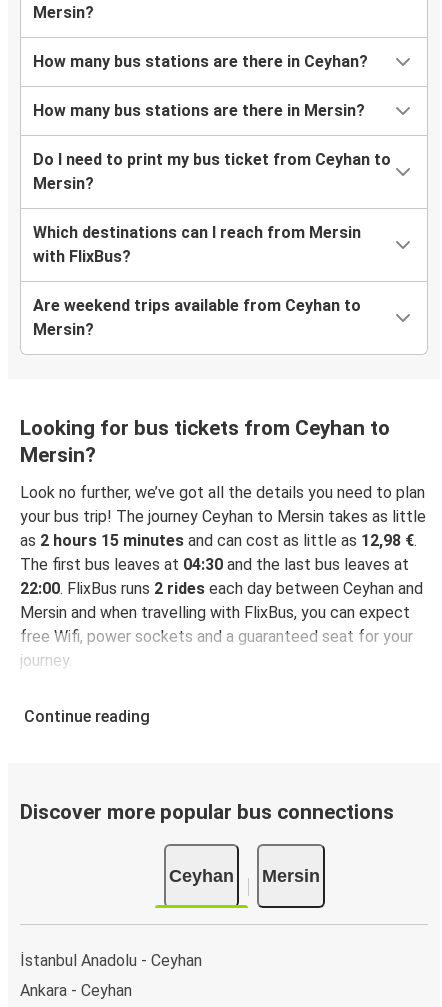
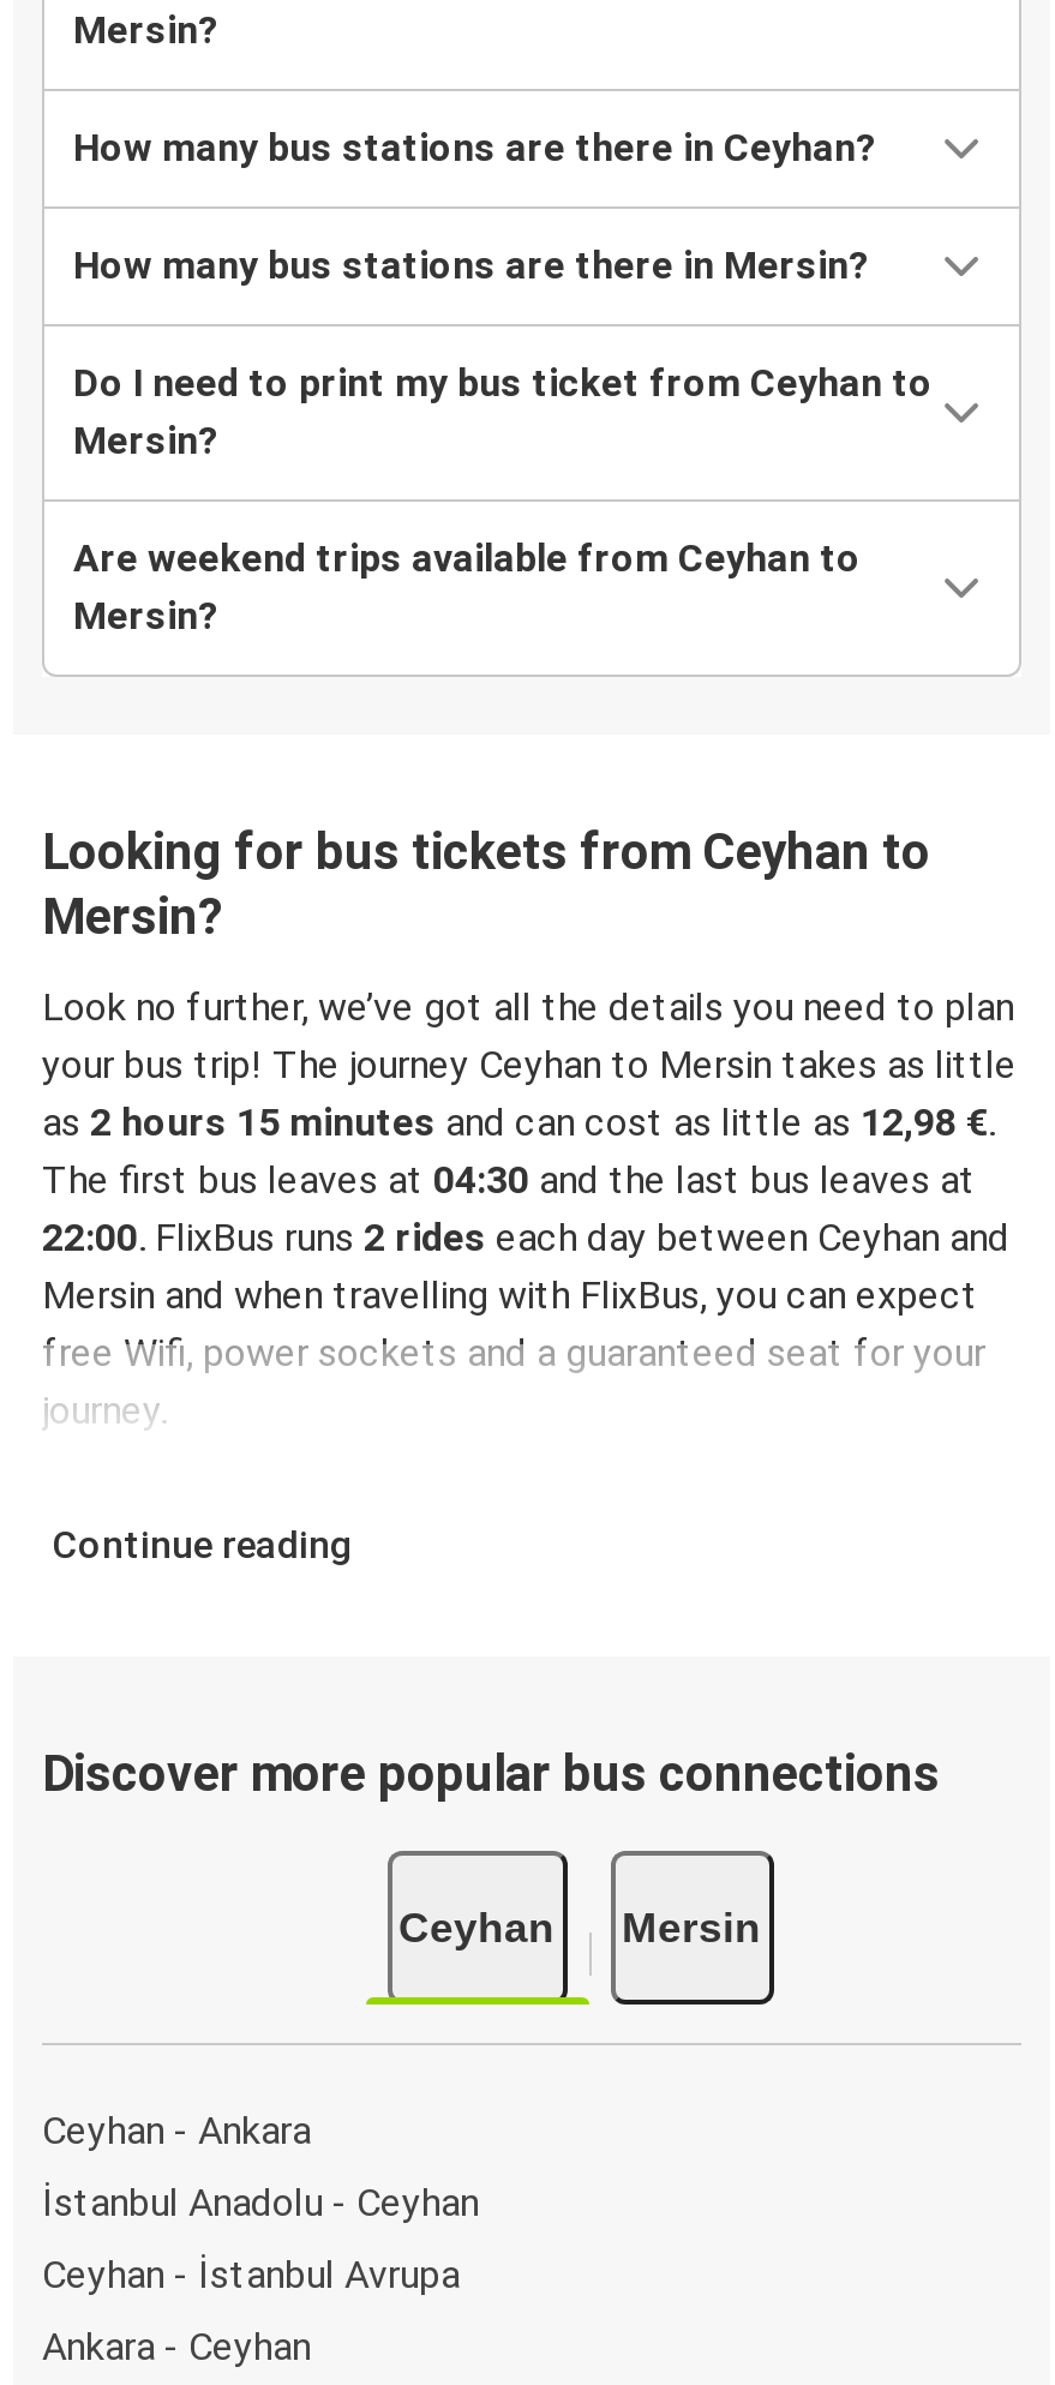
[33,223,361,266] Which destinations can I reach from Mersin | with FlixBus? -> none
moved [20,296,426,885] -> [42,536,1017,1950]: Are weekend trips available from Ceyhan to | Mersin? | Looking for bus tickets from Ceyhan to | ... | Ceyhan | Mersin
none -> [42,2107,311,2152] Ceyhan - Ankara
moved [20,950,202,969] -> [42,2179,479,2224]: İstanbul Anadolu - Ceyhan
none -> [42,2251,460,2296] Ceyhan - İstanbul Avrupa

